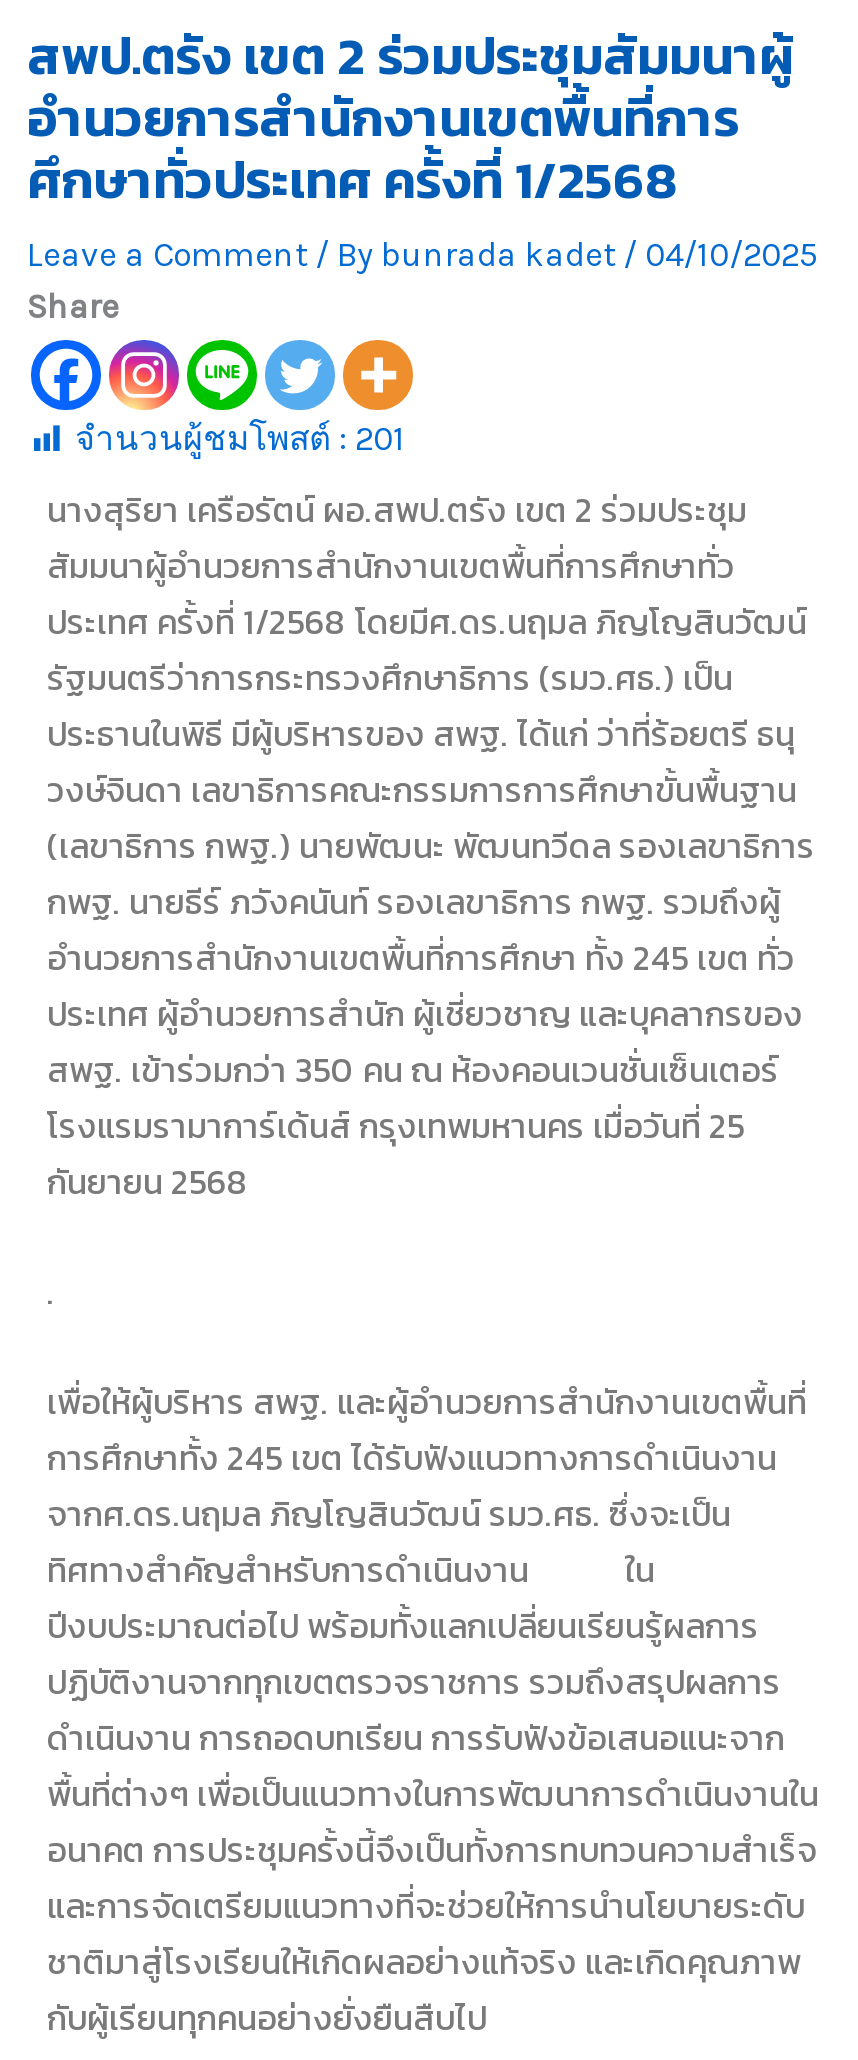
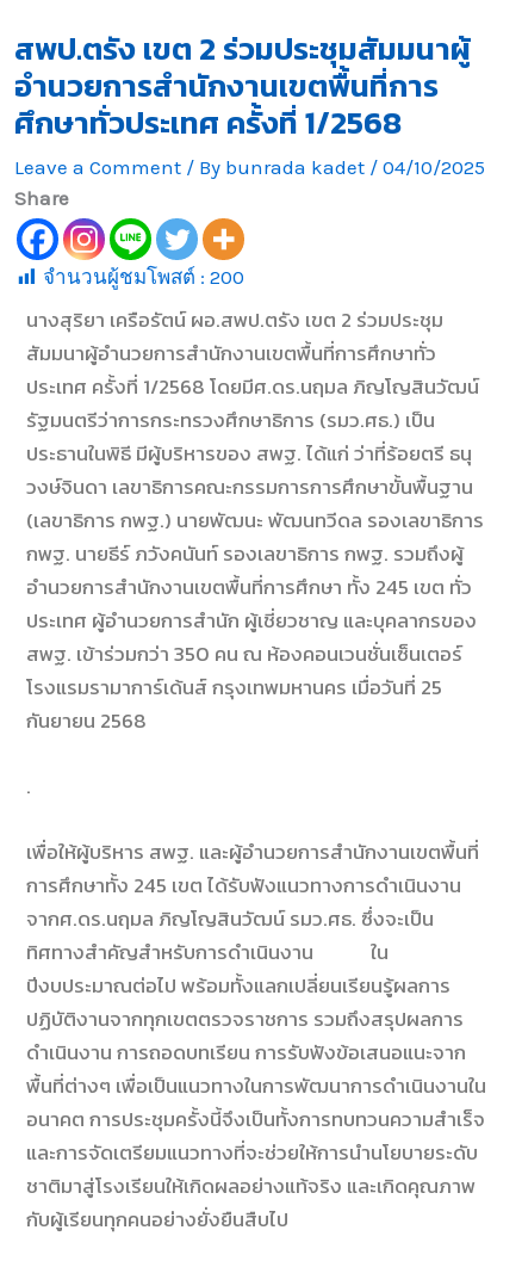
[75,418,405,458] จำนวนผู้ชมโพสต์ : 201 -> [43,265,244,289] จำนวนผู้ชมโพสต์ : 200

